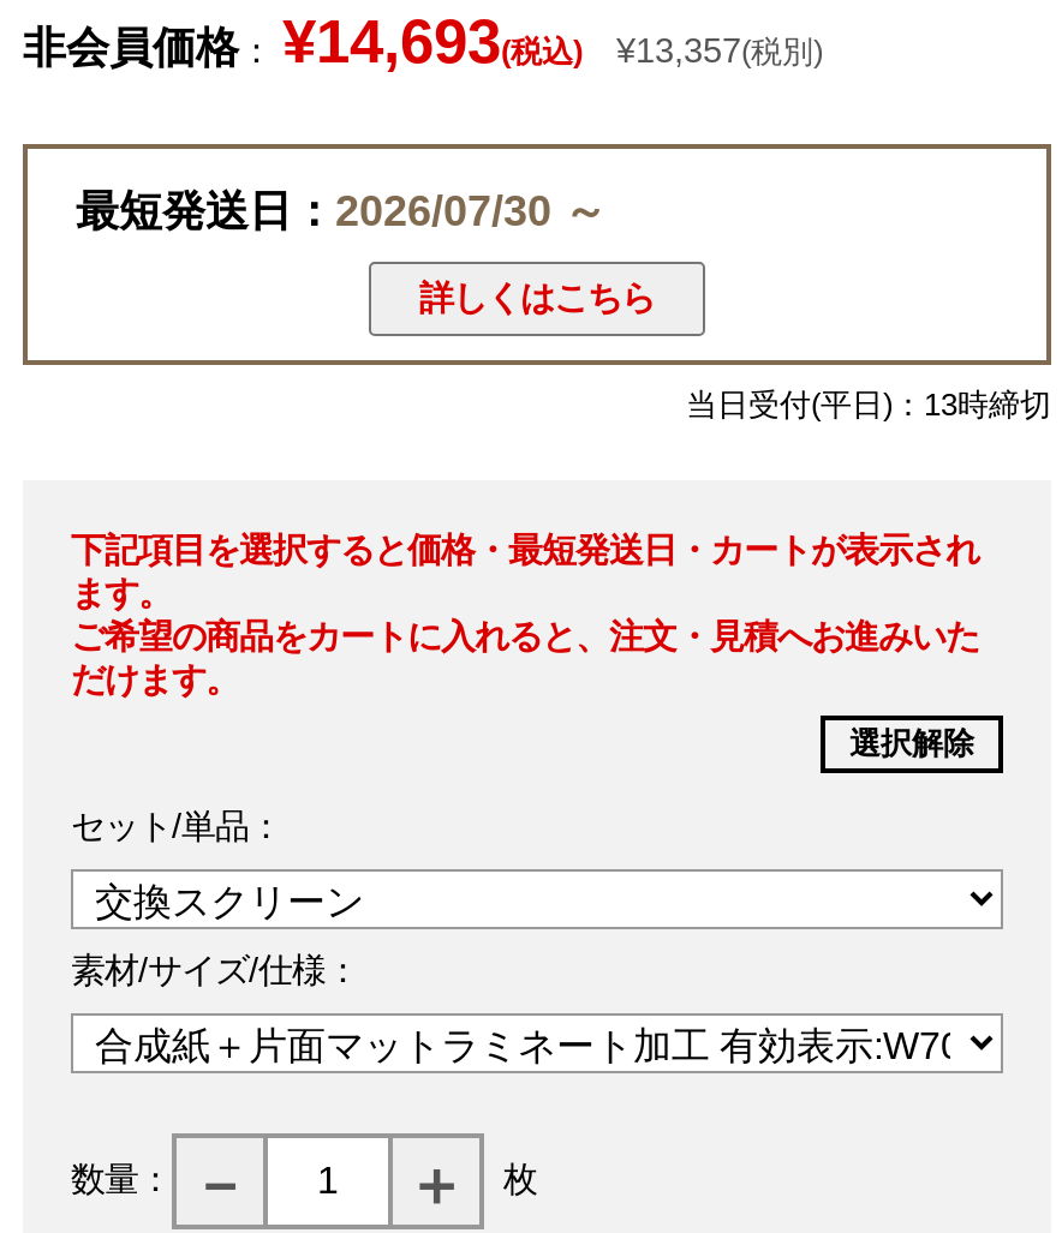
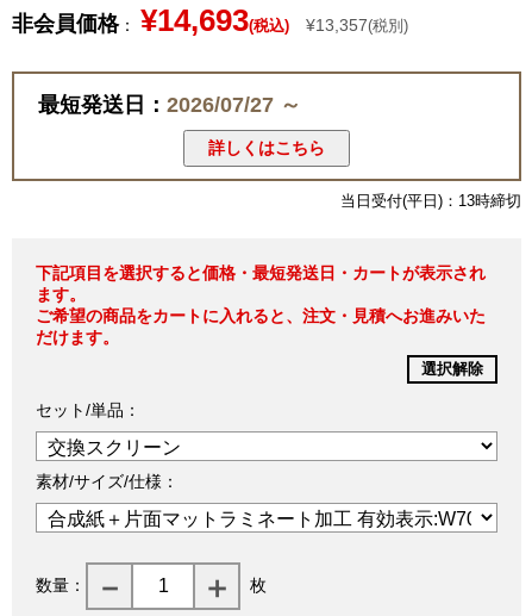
[76,187,607,235] 最短発送日：2026/07/30 ～ -> [38,93,301,116] 最短発送日：2026/07/27 ～

